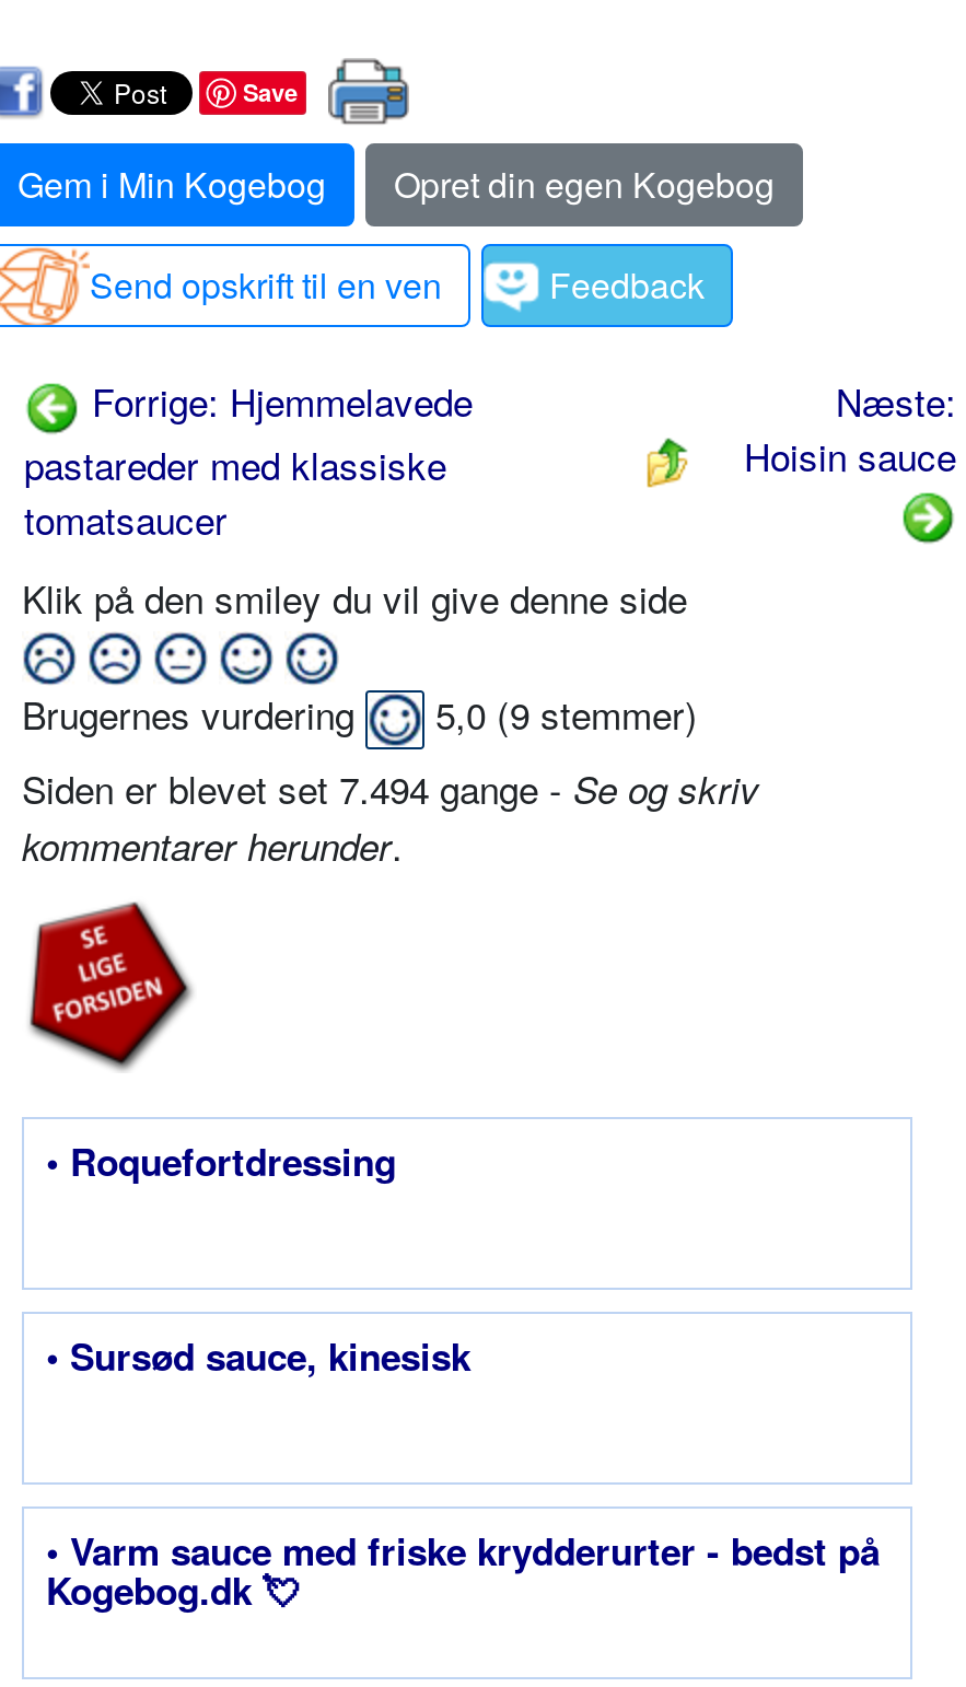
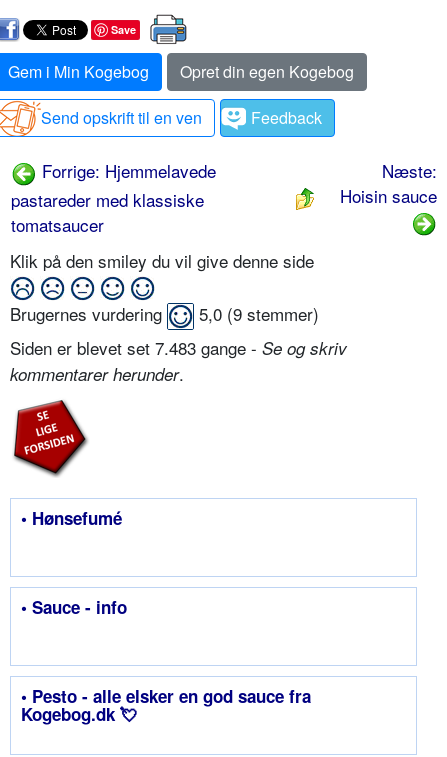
[22,761,759,815] Siden er blevet set 7.494 gange - Se og skriv -> [10,335,347,360] Siden er blevet set 7.483 gange - Se og skriv
[46,1135,396,1187] • Roquefortdressing -> [21,506,122,530] • Hønsefumé
[46,1329,470,1382] • Sursød sauce, kinesisk -> [21,595,127,619] • Sauce - info
[46,1524,880,1577] • Varm sauce med friske krydderurter - bedst på -> [21,684,311,708] • Pesto - alle elsker en god sauce fra

